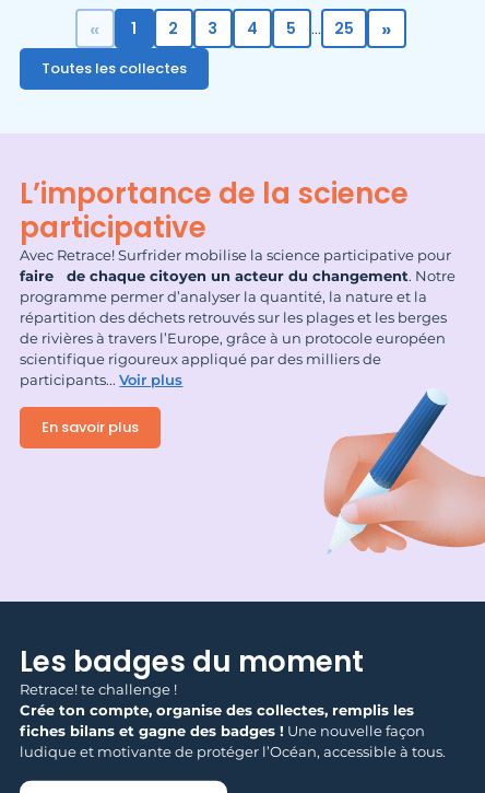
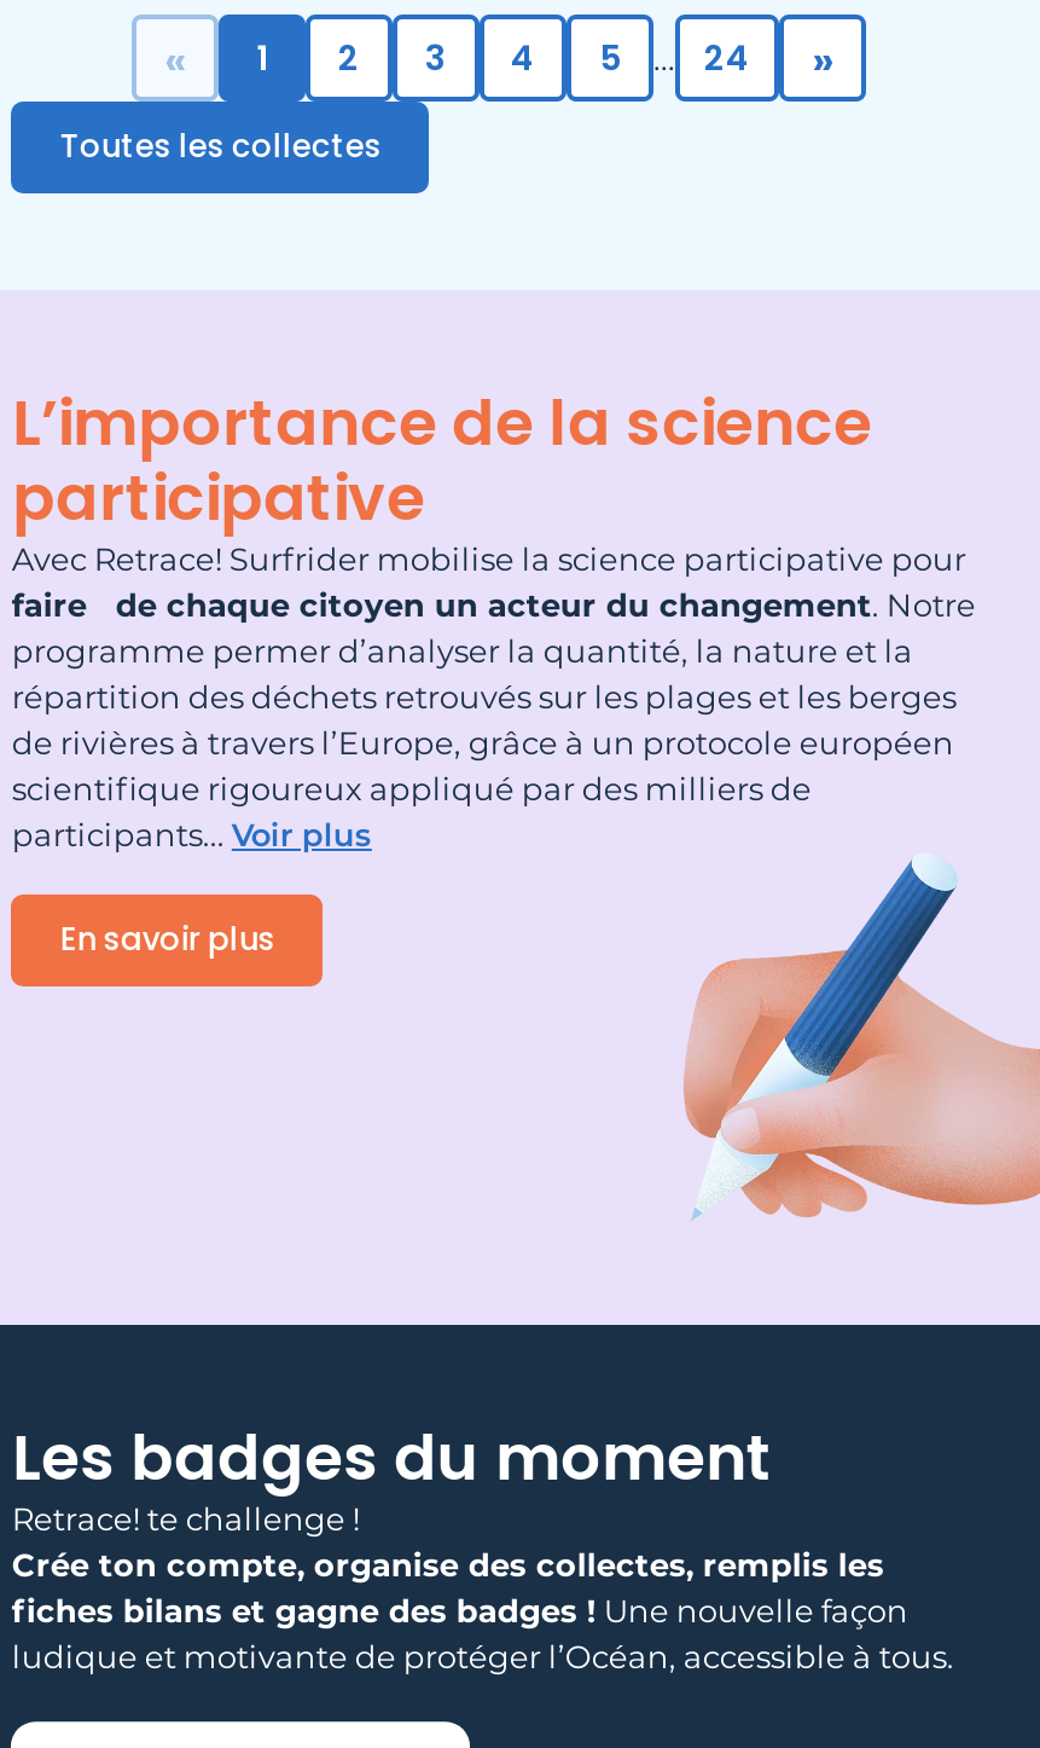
[334,17,353,39] 25 -> [704,34,750,82] 24

